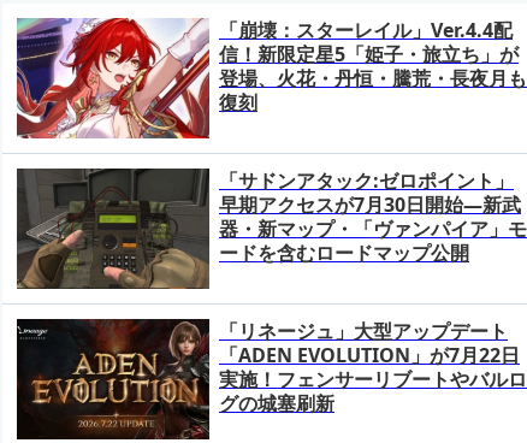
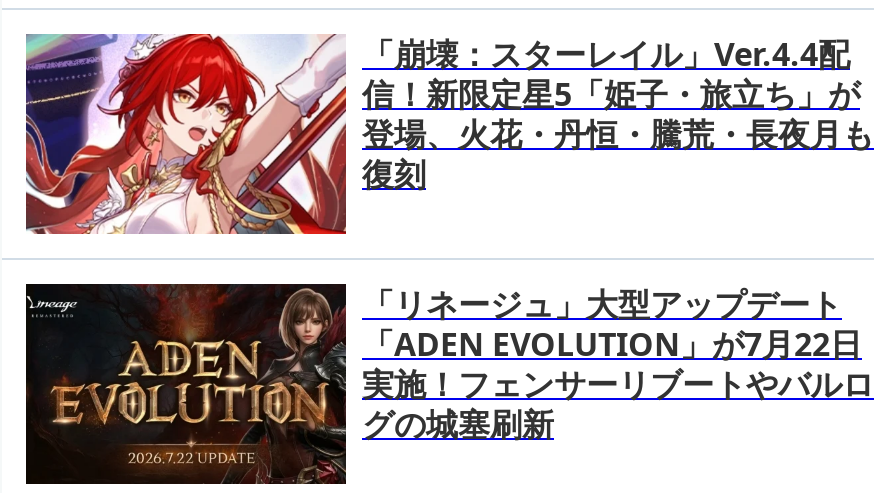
[17,167,527,289] [image] | 「サドンアタック:ゼロポイント」 | 早期アクセスが7月30日開始―新武 | 器・新マップ・「ヴァンパイア」モ | ードを含むロードマップ公開 -> none

